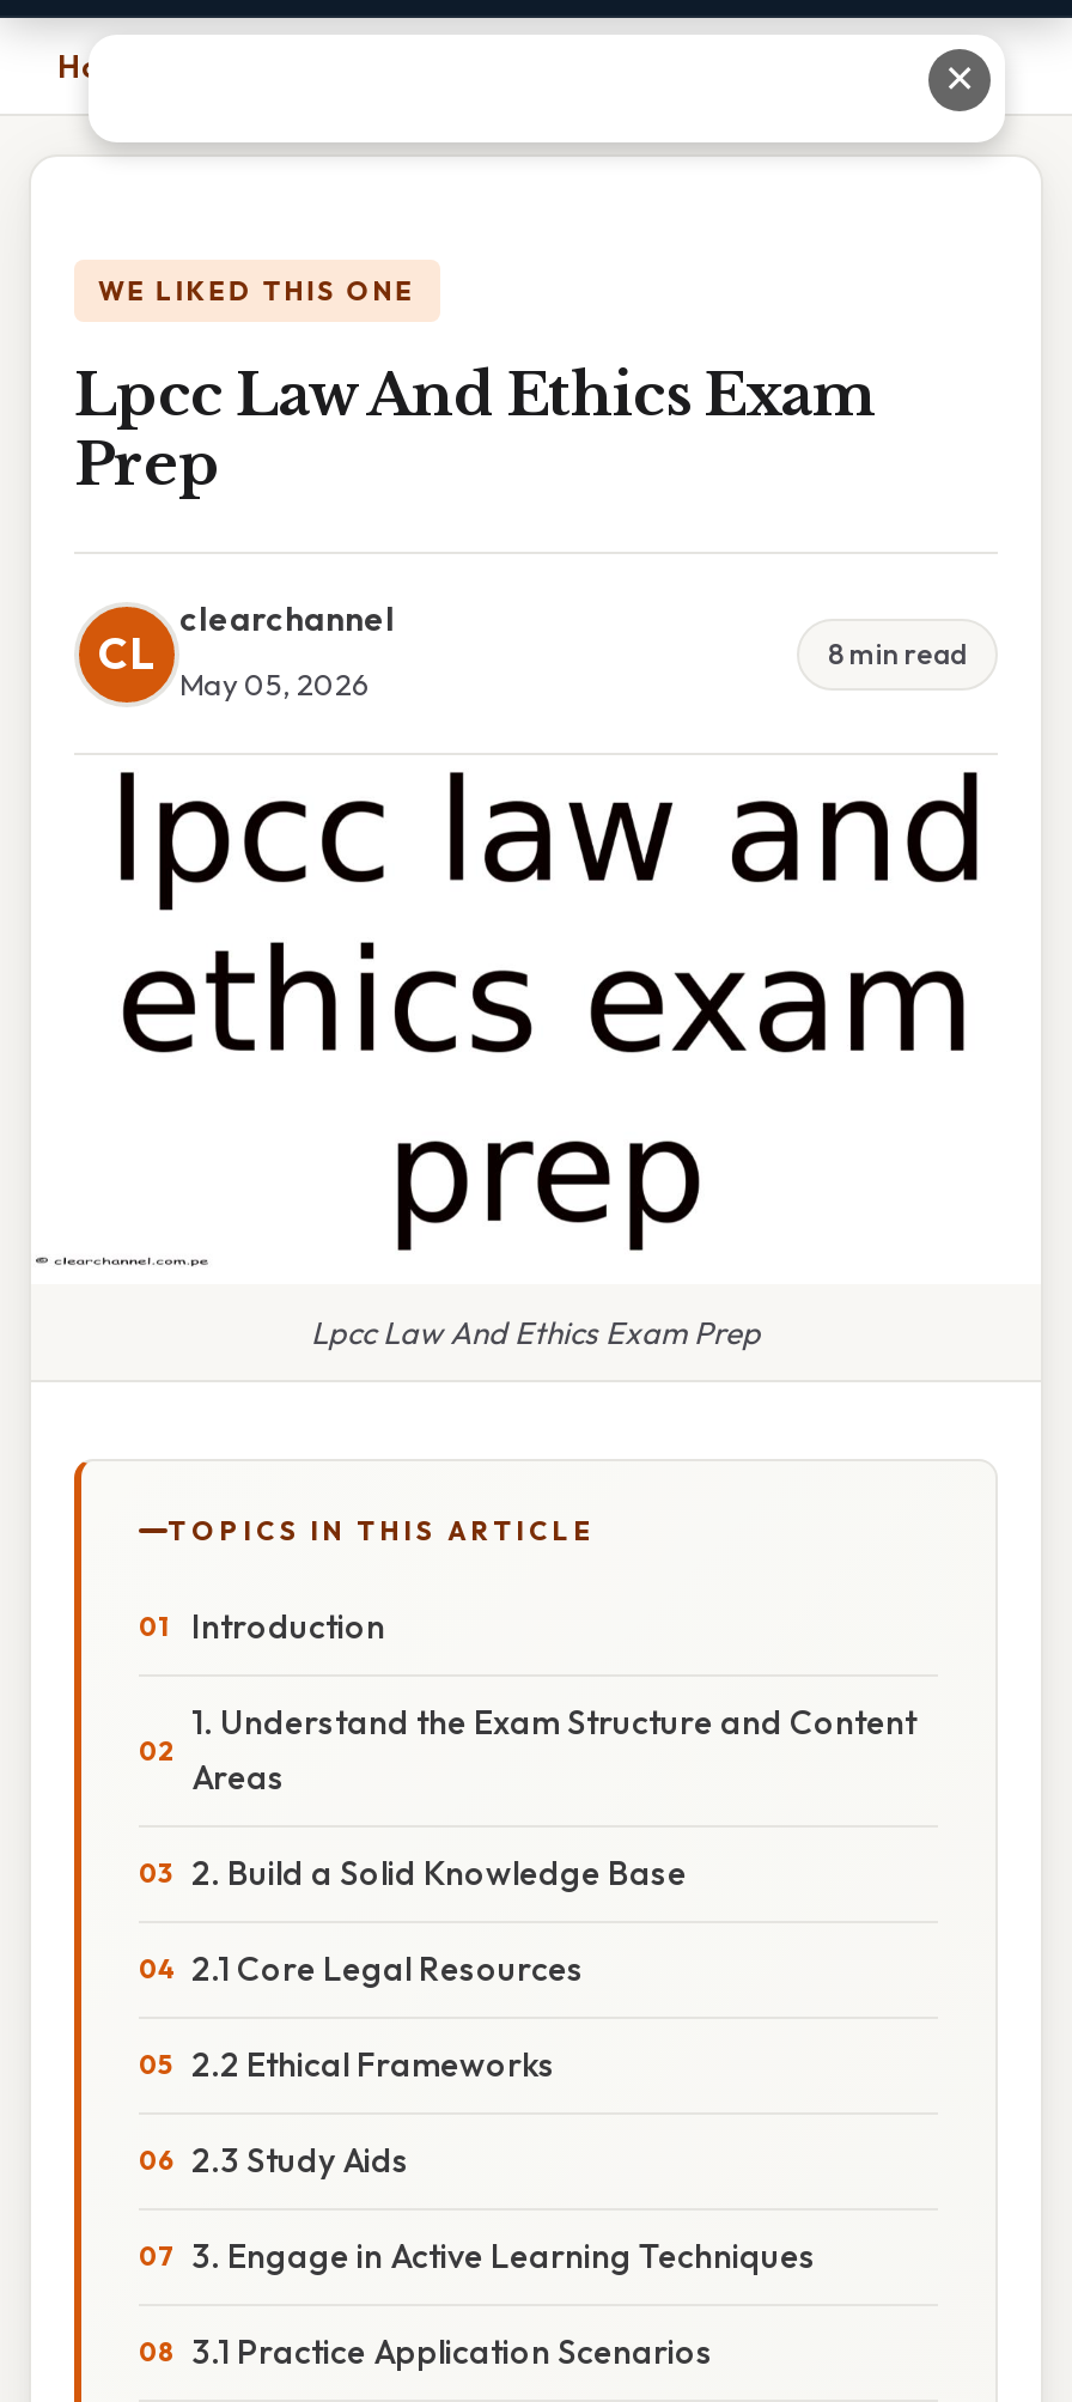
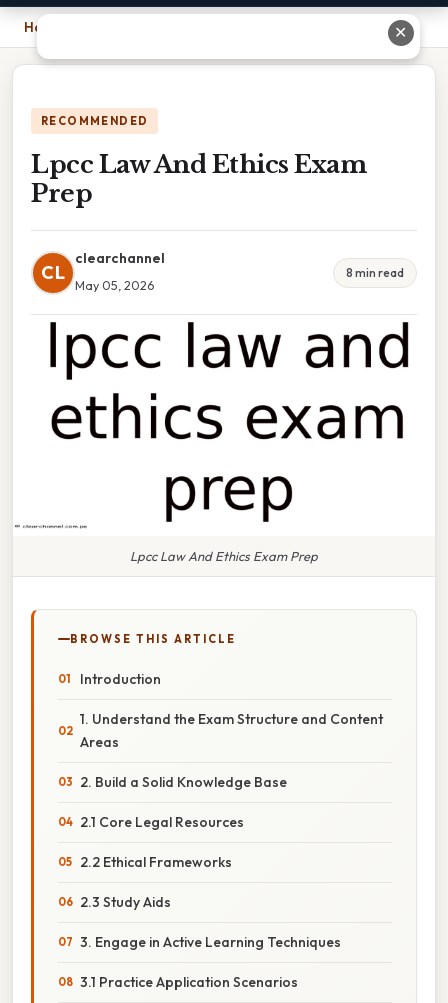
[98,274,416,308] WE LIKED THIS ONE -> [41,114,148,128] RECOMMENDED
[167,1513,596,1547] TOPICS IN THIS ARTICLE -> [70,632,236,646] BROWSE THIS ARTICLE

